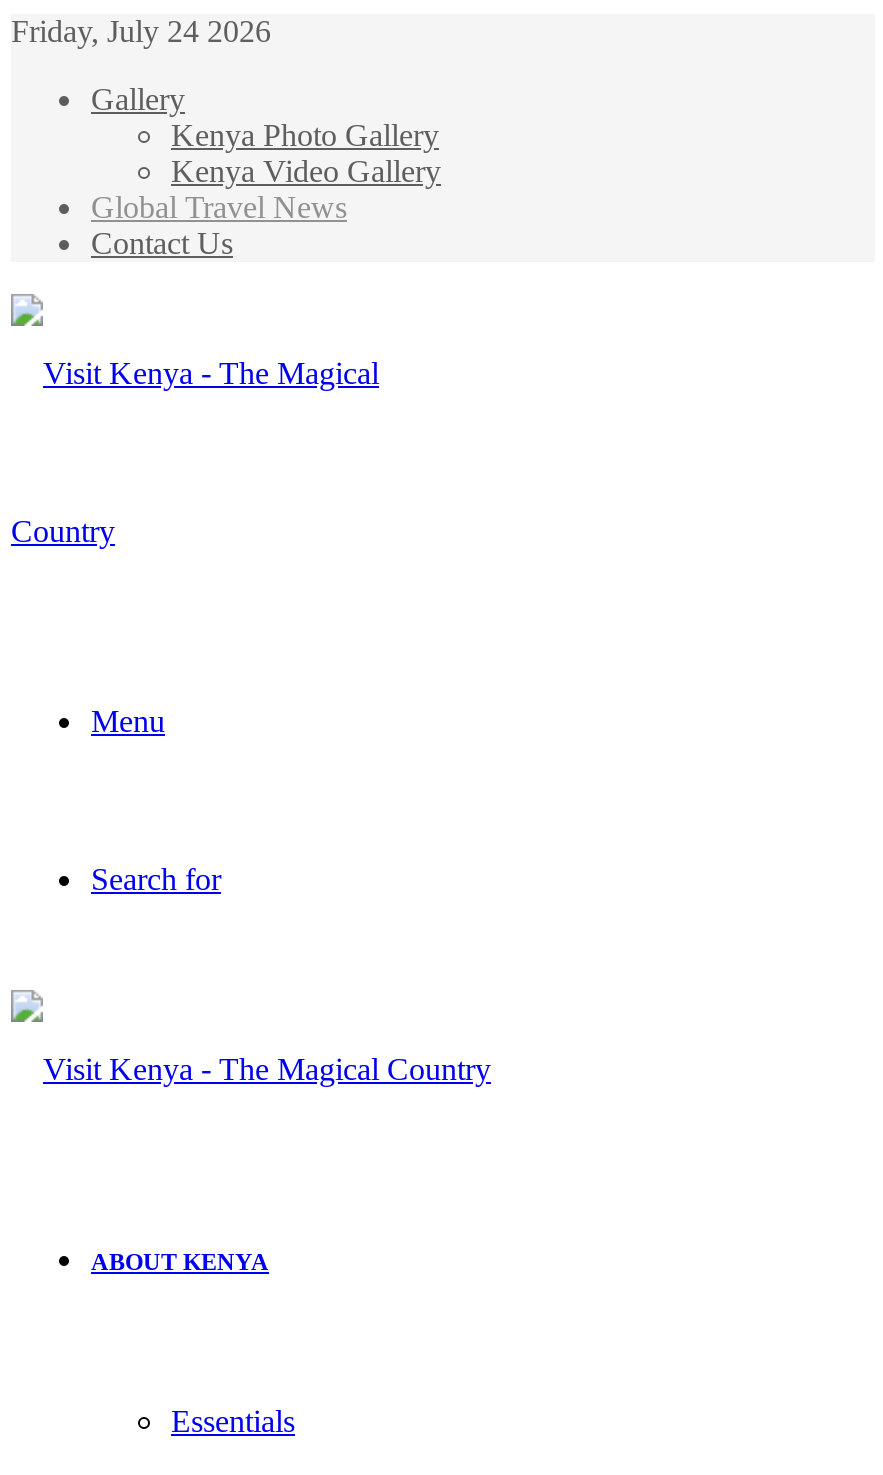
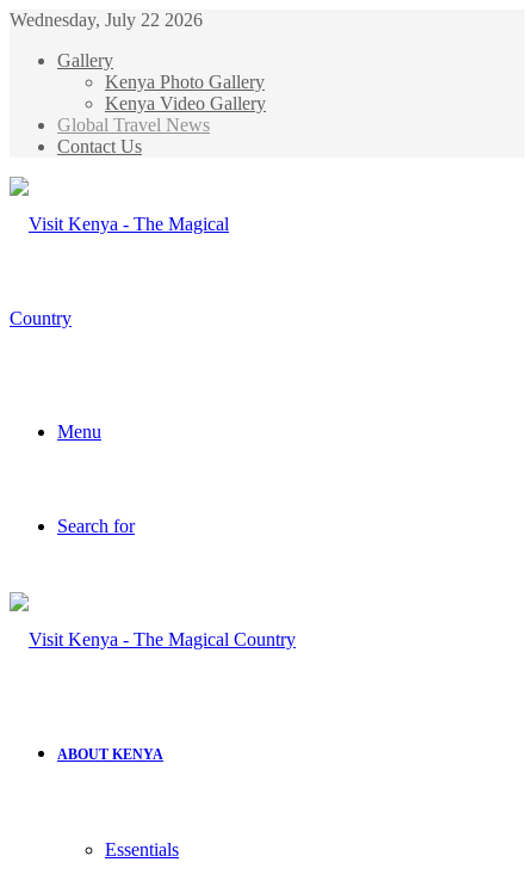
[11,14,271,48] Friday, July 24 2026 -> [10,10,203,30] Wednesday, July 22 2026

